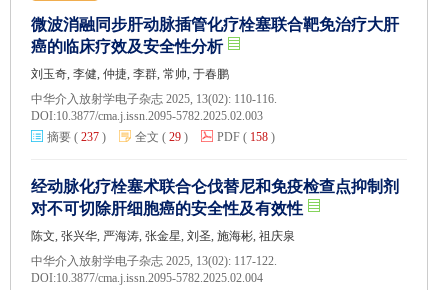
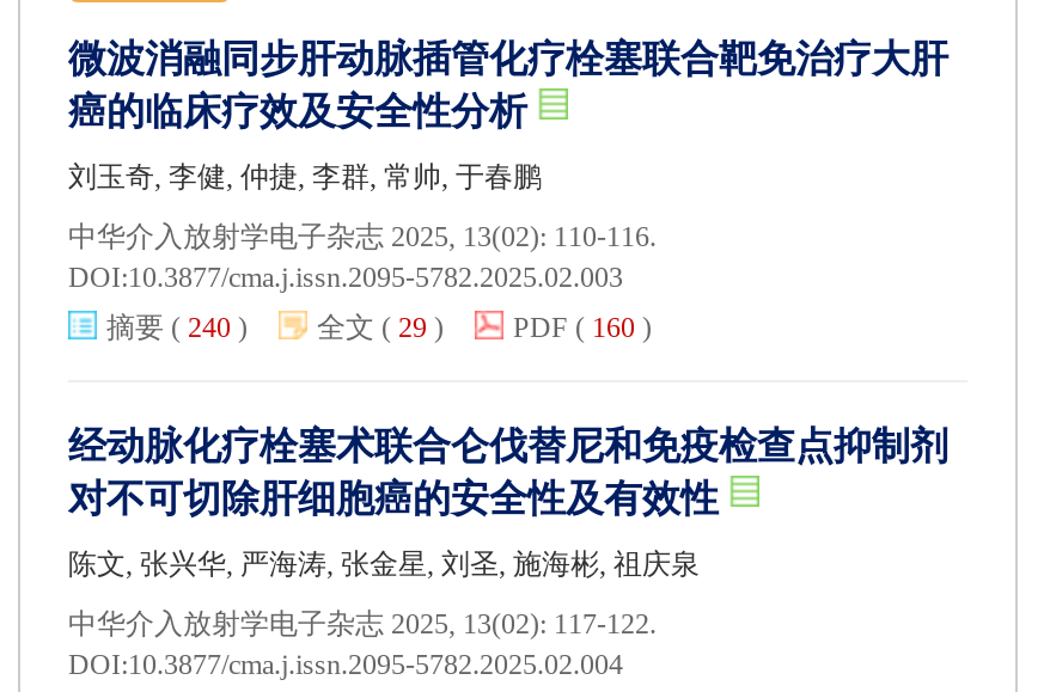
[47,130,106,144] 摘要 ( 237) -> [106,311,248,344] 摘要 ( 240)
[217,130,275,144] PDF ( 158) -> [513,311,652,344] PDF ( 160)

